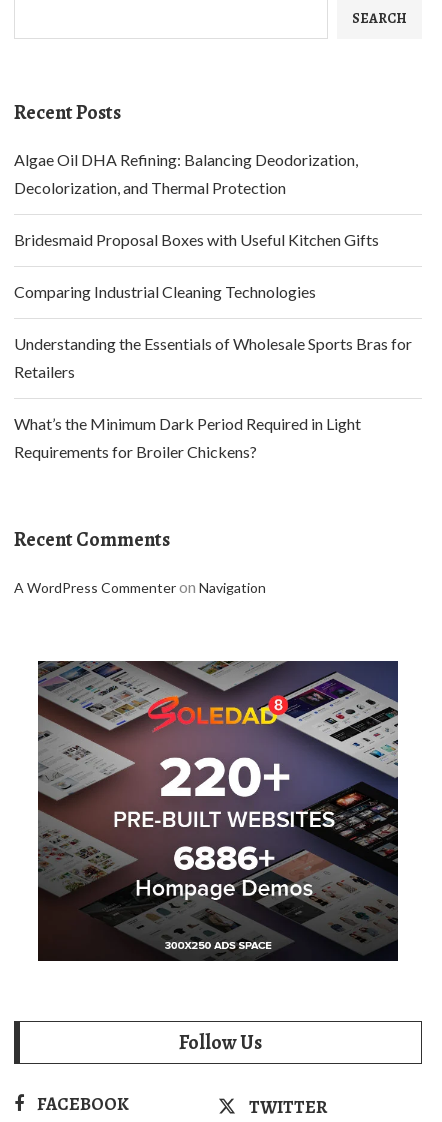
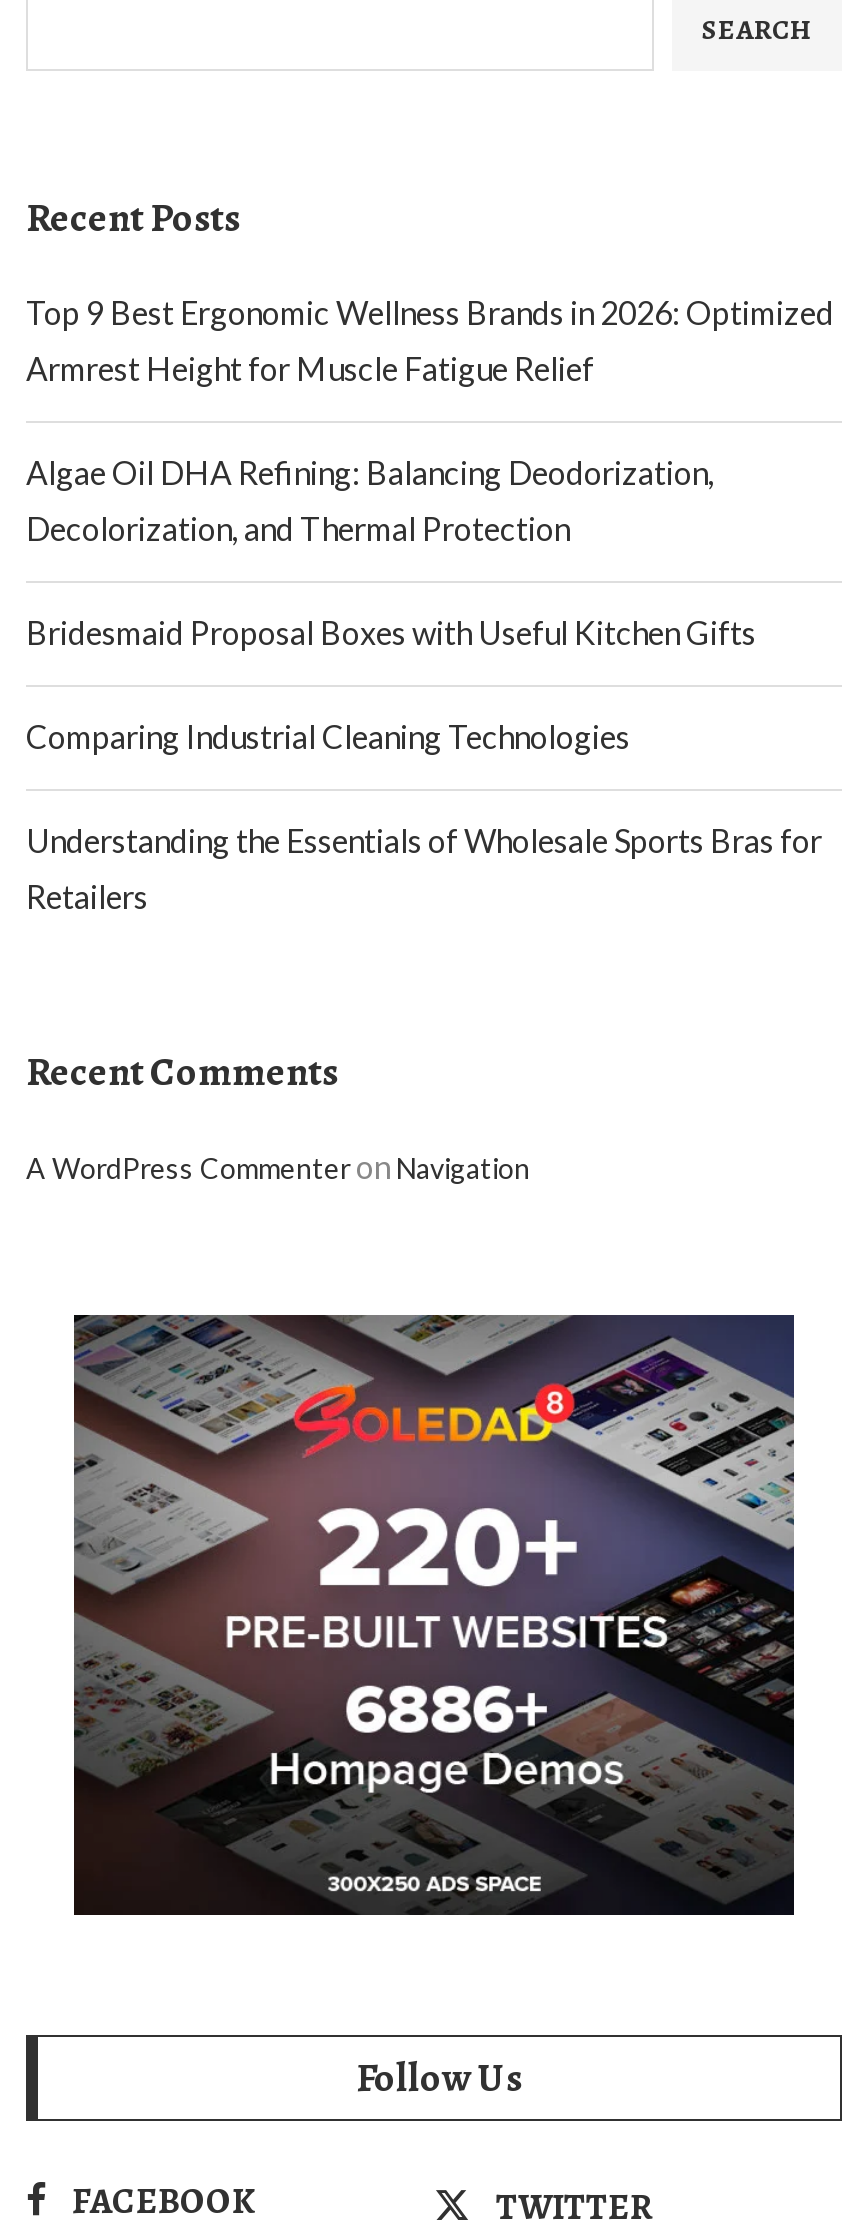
none -> [26,293,834,387] Top 9 Best Ergonomic Wellness Brands in 2026: Optimized | Armrest Height for Muscle Fatigue Relief
moved [14,150,412,381] -> [26,453,822,915]: Algae Oil DHA Refining: Balancing Deodorization, | Decolorization, and Thermal Protection | Bridesmaid Proposal Boxes with Useful Kitchen Gifts | Comparing Industrial Cleaning Technologies | Understanding the Essentials of Wholesale Sports Bras for | Retailers
[14,414,361,461] What’s the Minimum Dark Period Required in Light | Requirements for Broiler Chickens? -> none

